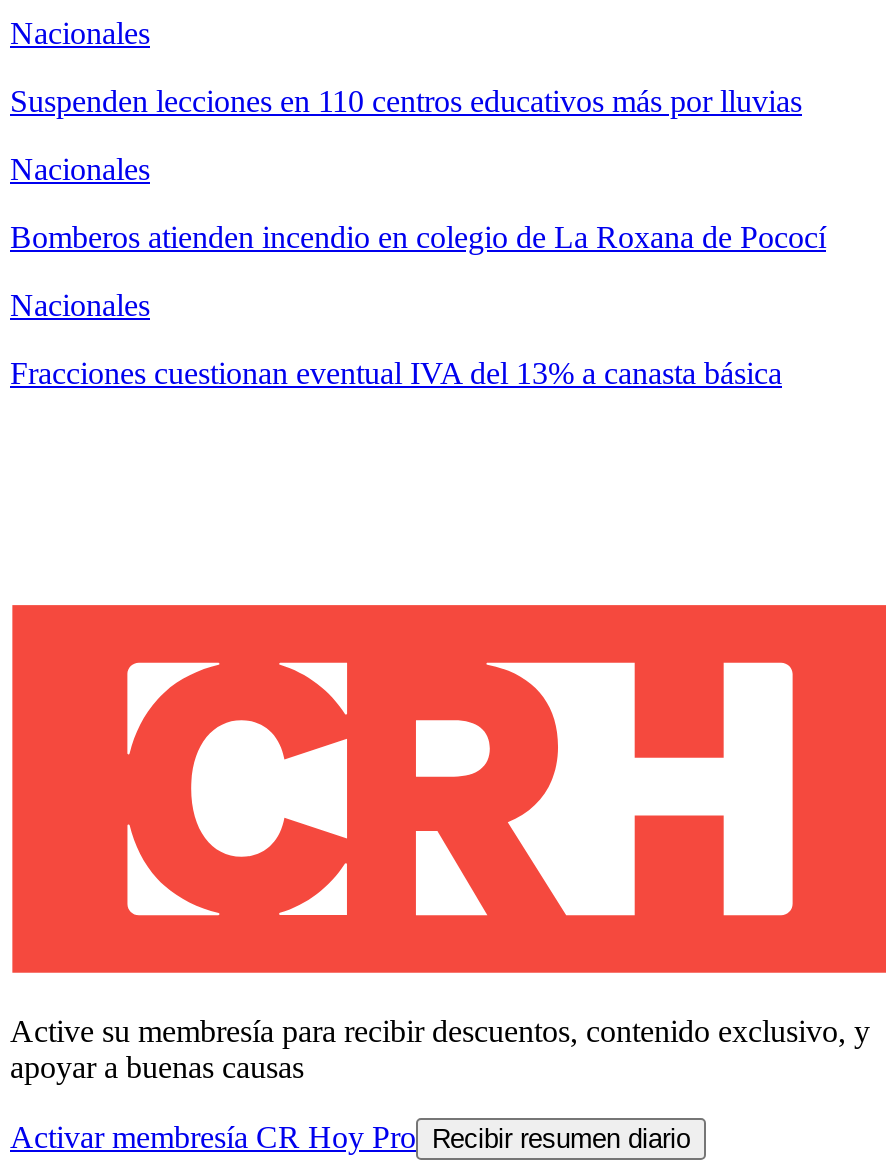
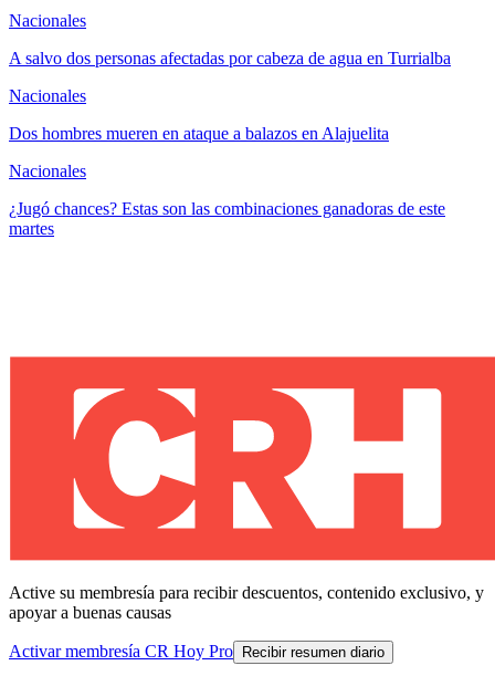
[10,84,802,118] Suspenden lecciones en 110 centros educativos más por lluvias -> [9,49,451,67] A salvo dos personas afectadas por cabeza de agua en Turrialba
[10,220,826,254] Bomberos atienden incendio en colegio de La Roxana de Pococí -> [9,124,389,143] Dos hombres mueren en ataque a balazos en Alajuelita
[10,356,782,390] Fracciones cuestionan eventual IVA del 13% a canasta básica -> [9,199,445,238] ¿Jugó chances? Estas son las combinaciones ganadoras de este | martes

